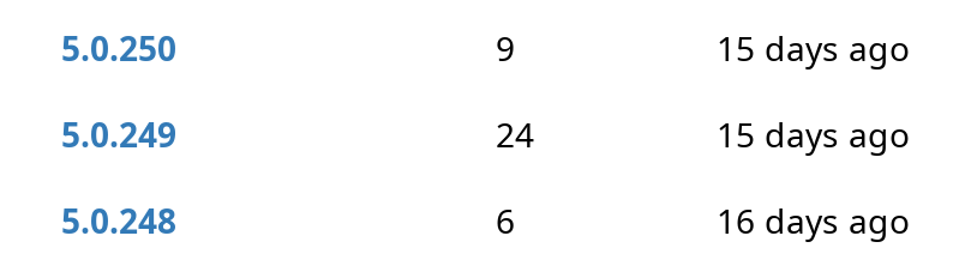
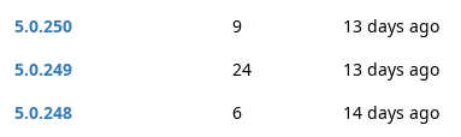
[717,25,909,71] 15 days ago -> [343,14,439,37] 13 days ago
[717,111,909,157] 15 days ago -> [343,58,439,81] 13 days ago
[717,198,909,243] 16 days ago -> [343,101,439,124] 14 days ago

